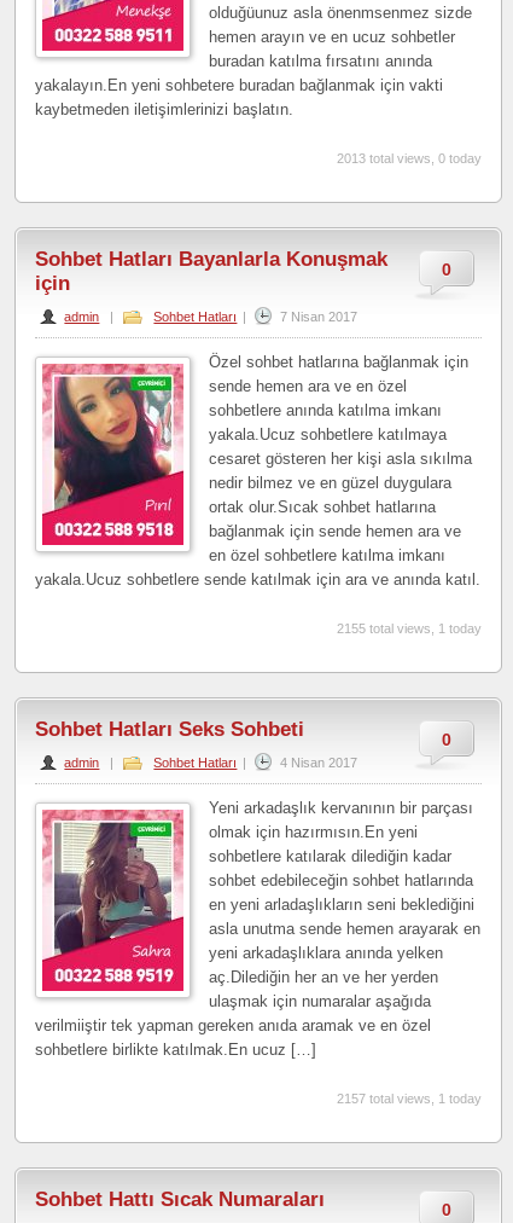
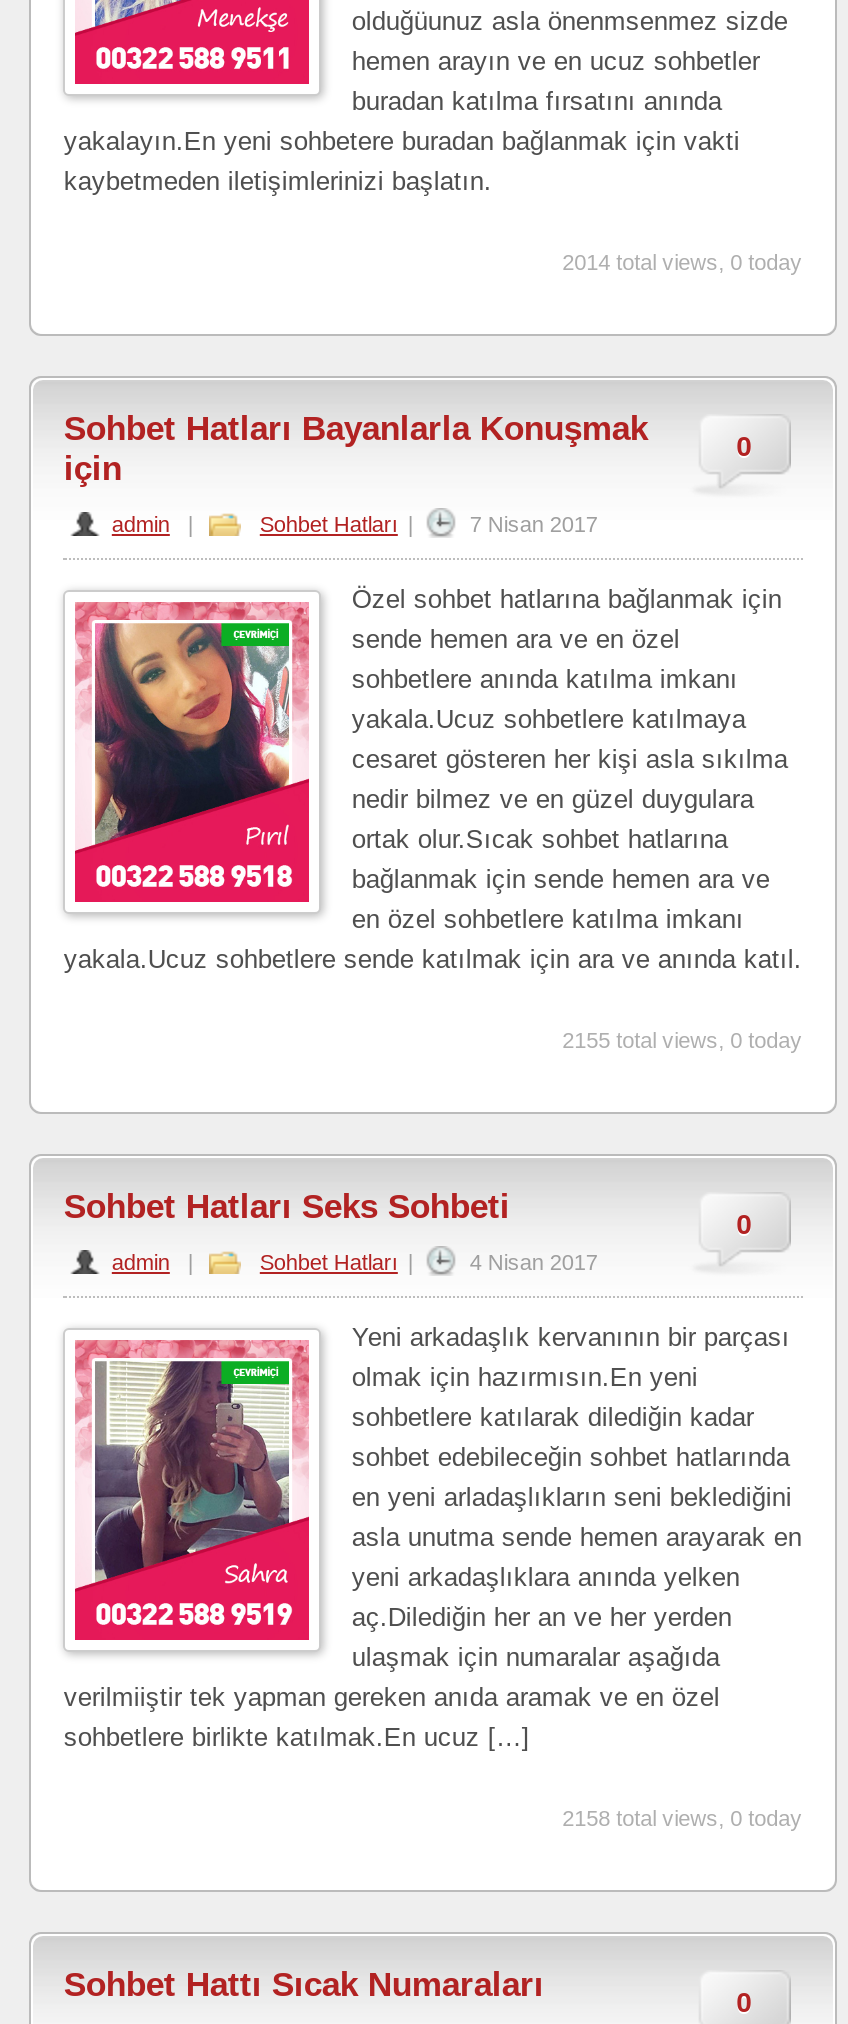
[336,151,481,166] 2013 total views, 0 today -> [562,250,802,274] 2014 total views, 0 today
[336,621,481,636] 2155 total views, 1 today -> [562,1028,802,1052] 2155 total views, 0 today
[336,1091,481,1106] 2157 total views, 1 today -> [562,1806,802,1830] 2158 total views, 0 today

